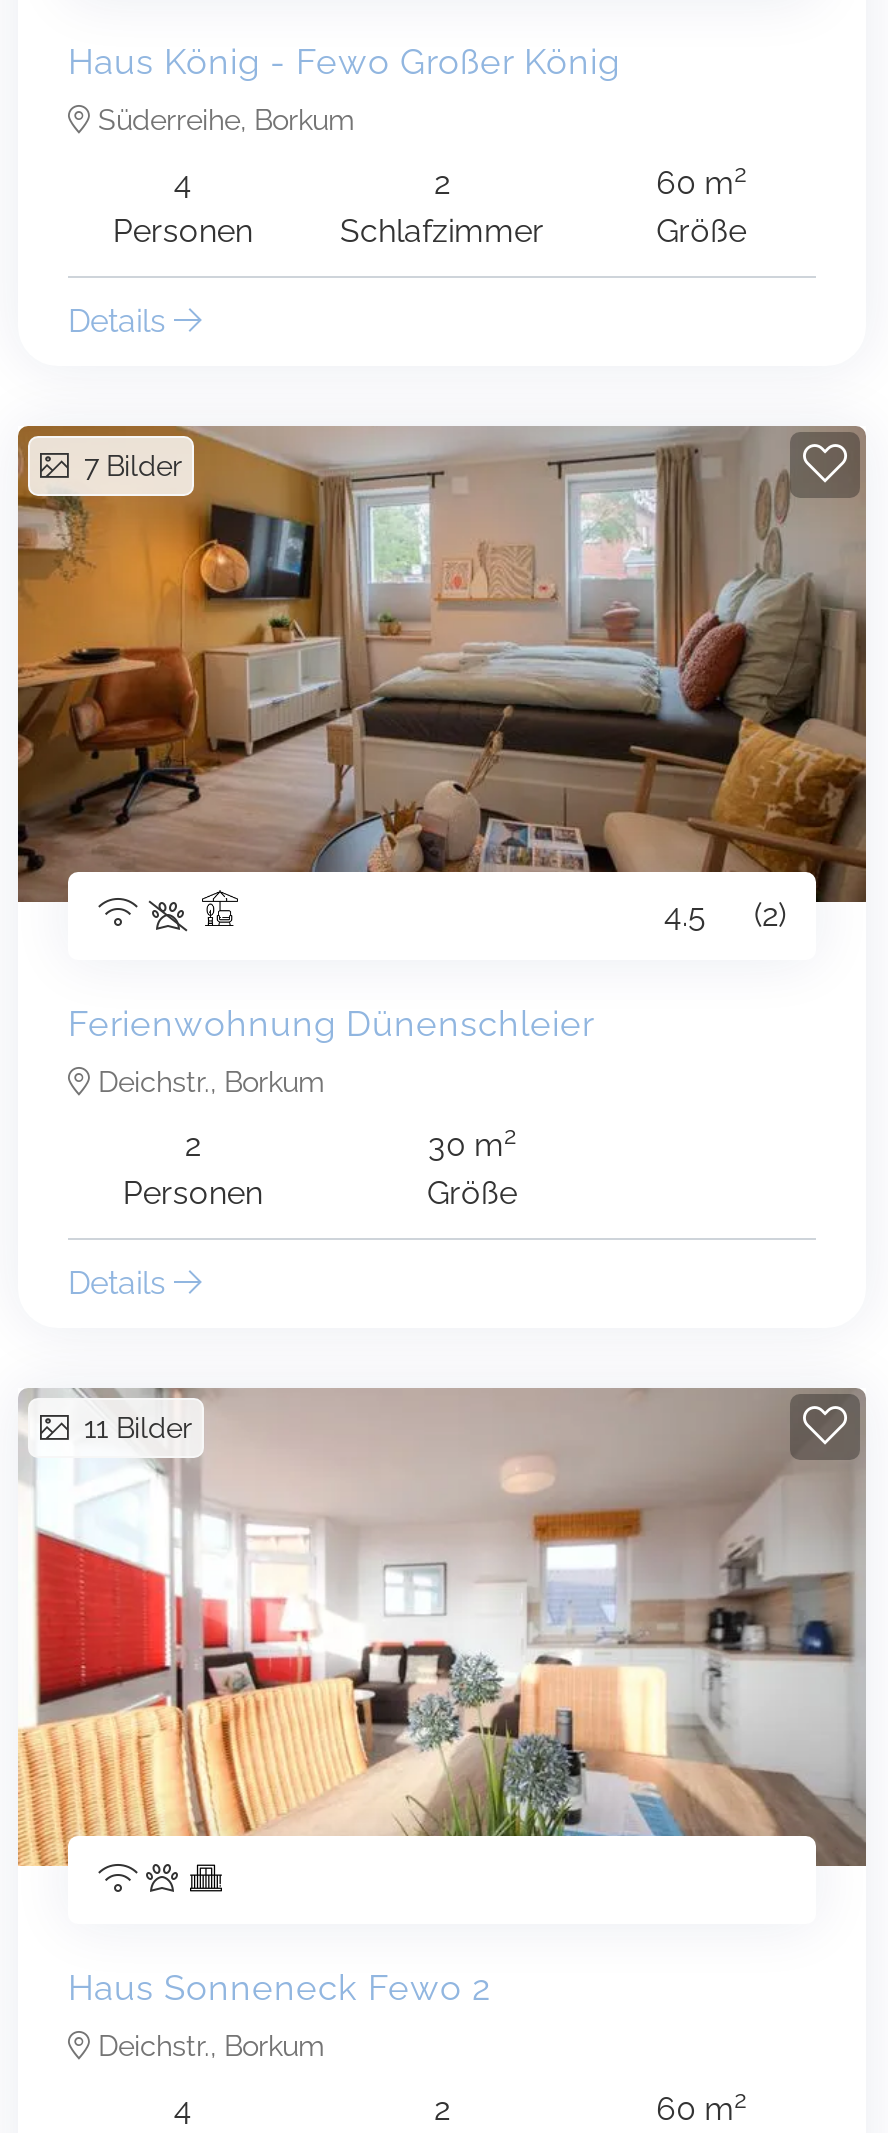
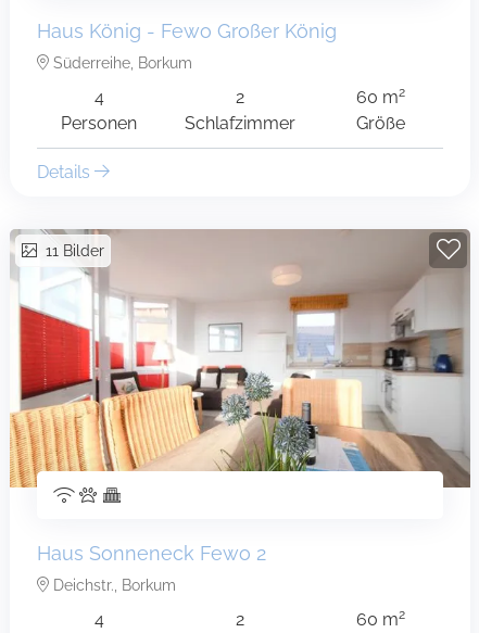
[16,424,866,932] [image] | 7 Bilder -> none
[68,896,786,1212] 4.5 | (2) | Ferienwohnung Dünenschleier | Deichstr., Borkum | 2 | Personen -> none
[68,1122,517,1302] 30 m2 | Größe | Details -> none

